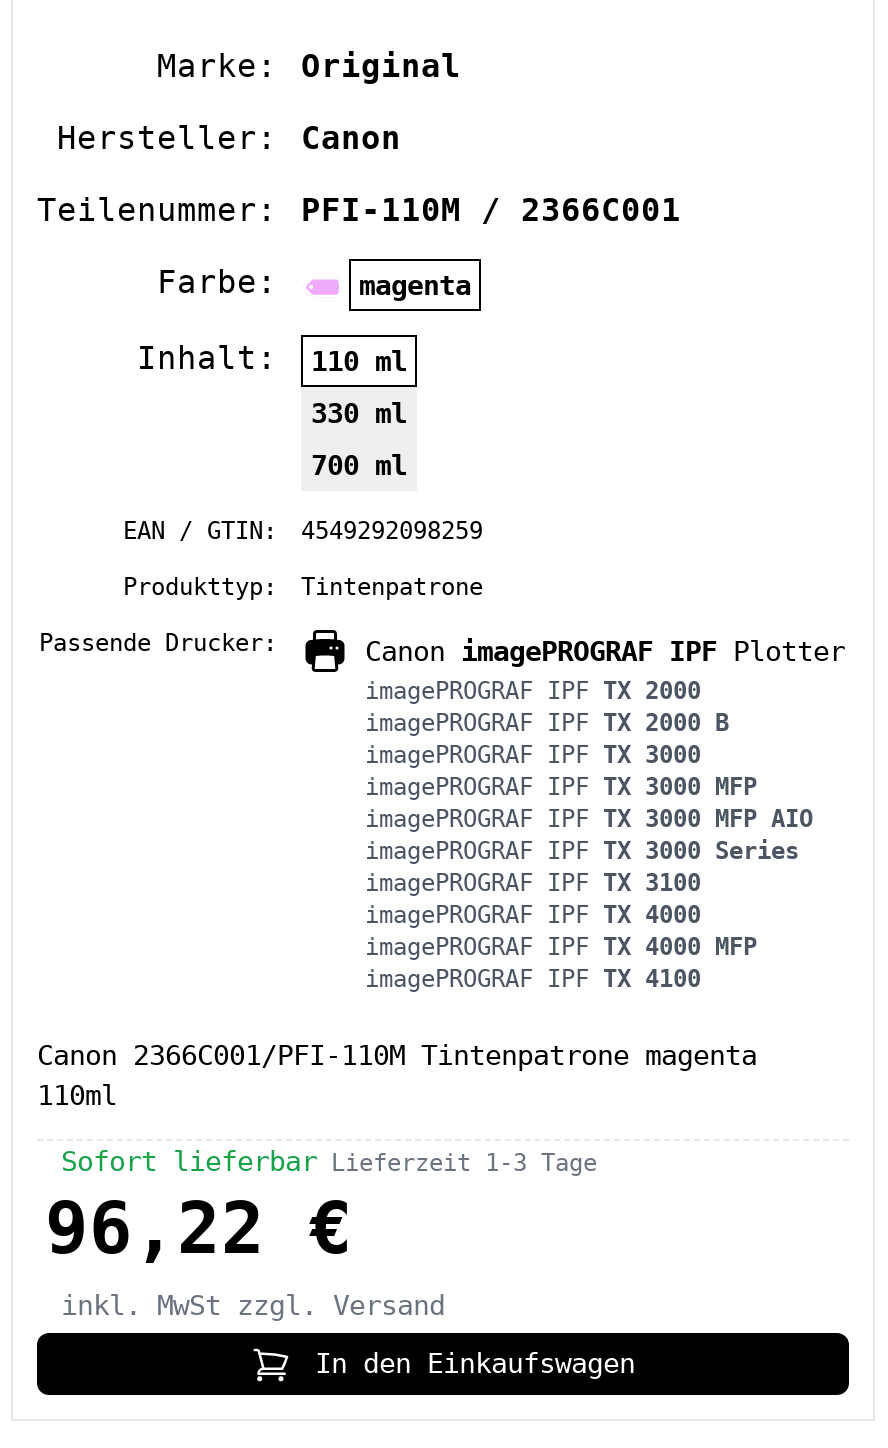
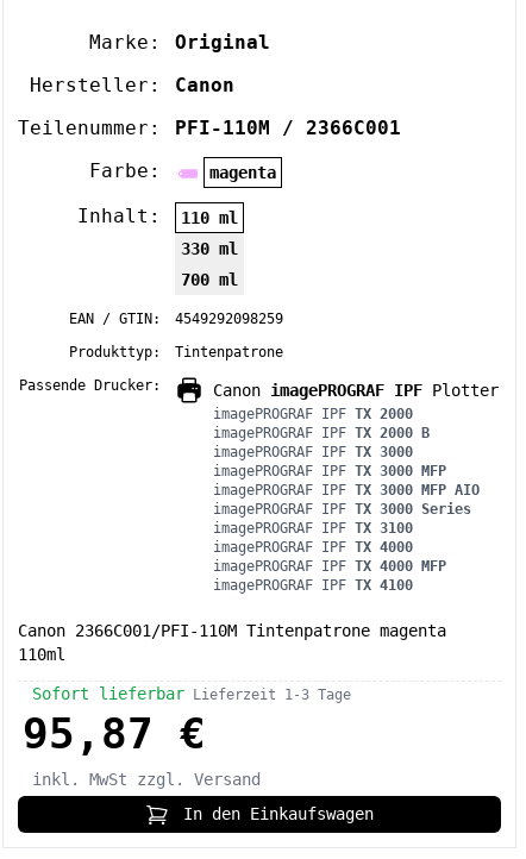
[45,1187,353,1269] 96,22 € -> [23,709,206,758] 95,87 €

